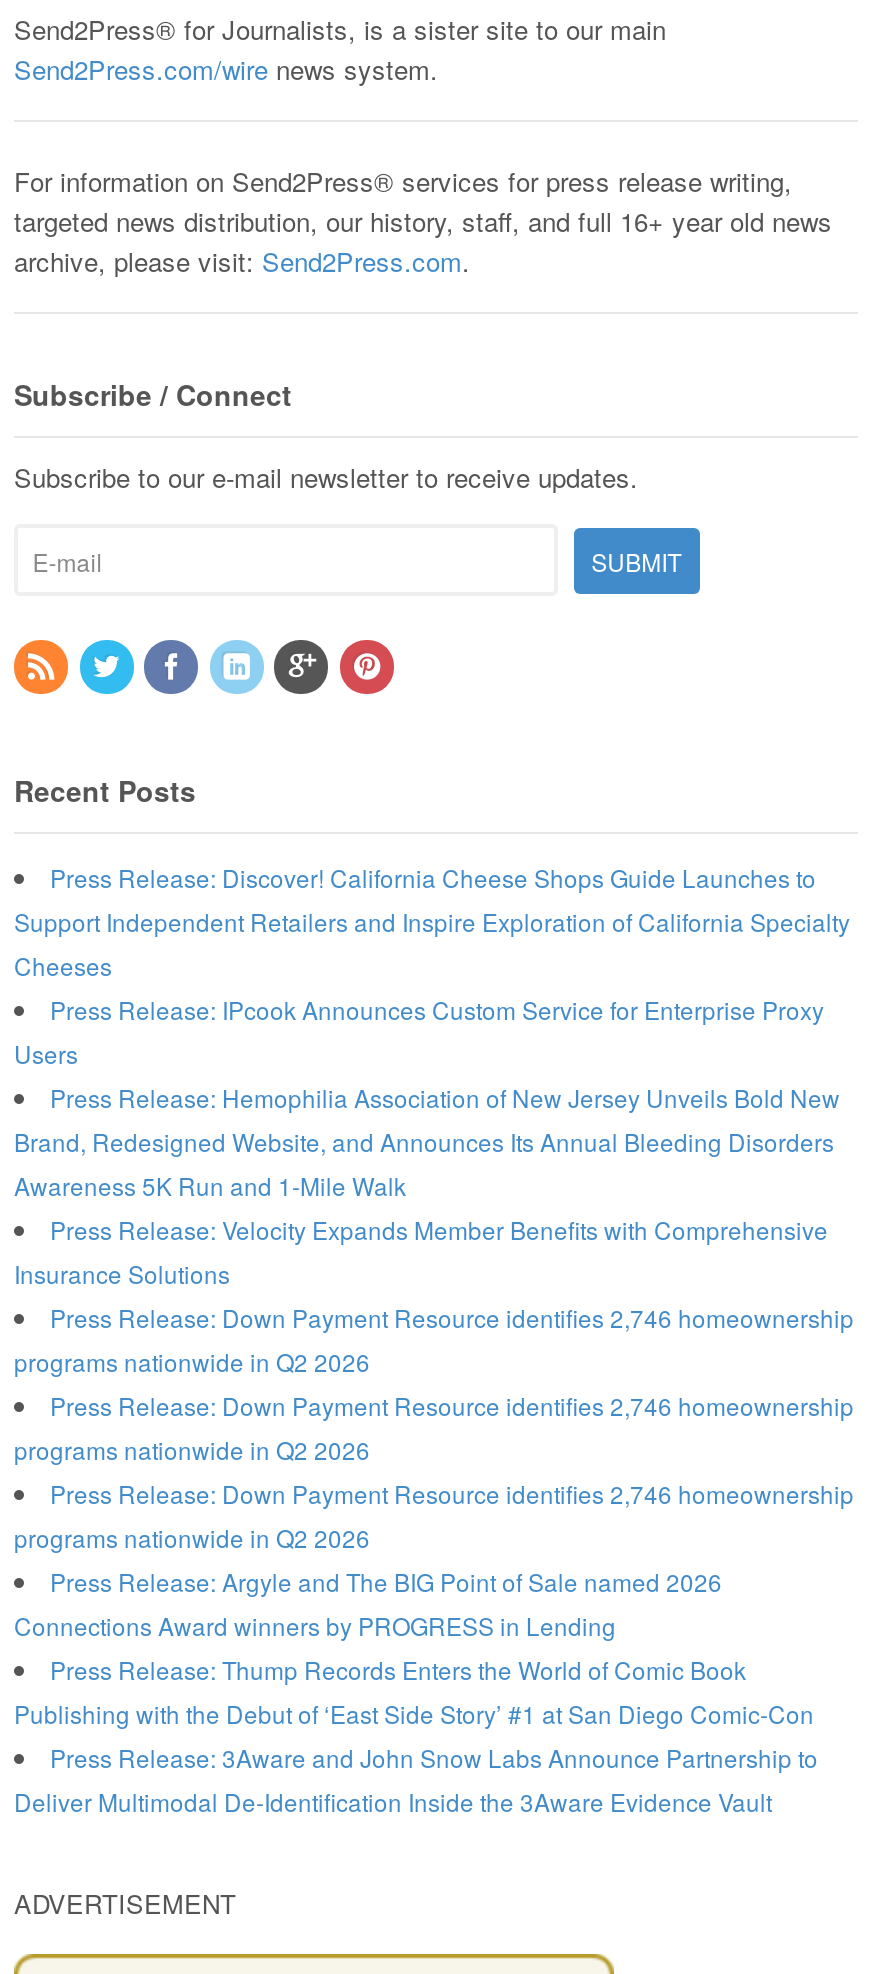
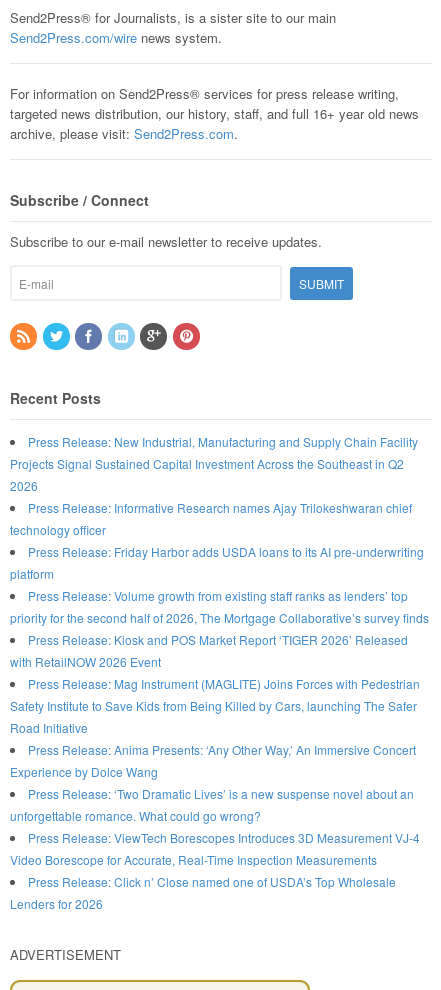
[14,860,854,1818] Press Release: Discover! California Cheese Shops Guide Launches to | Support Independent Retailers and Inspire Exploration of California Specialty | Cheeses | Press Release: IPcook Announces Custom Service for Enterprise Proxy | Users | Press Release: Hemophilia Association of New Jersey Unveils Bold New | Brand, Redesigned Website, and Announces Its Annual Bleeding Disorders | Awareness 5K Run and 1-Mile Walk | Press Release: Velocity Expands Member Benefits with Comprehensive | Insurance Solutions | Press Release: Down Payment Resource identifies 2,746 homeownership | programs nationwide in Q2 2026 | Press Release: Down Payment Resource identifies 2,746 homeownership | programs nationwide in Q2 2026 | Press Release: Down Payment Resource identifies 2,746 homeownership | programs nationwide in Q2 2026 | Press Release: Argyle and The BIG Point of Sale named 2026 | Connections Award winners by PROGRESS in Lending | Press Release: Thump Records Enters the World of Comic Book | Publishing with the Debut of ‘East Side Story’ #1 at San Diego Comic-Con | Press Release: 3Aware and John Snow Labs Announce Partnership to | Deliver Multimodal De-Identification Inside the 3Aware Evidence Vault -> [10,433,429,912] Press Release: New Industrial, Manufacturing and Supply Chain Facility | Projects Signal Sustained Capital Investment Across the Southeast in Q2 | 2026 | Press Release: Informative Research names Ajay Trilokeshwaran chief | technology officer | Press Release: Friday Harbor adds USDA loans to its AI pre-underwriting | platform | Press Release: Volume growth from existing staff ranks as lenders’ top | priority for the second half of 2026, The Mortgage Collaborative’s survey finds | Press Release: Kiosk and POS Market Report ‘TIGER 2026’ Released | with RetailNOW 2026 Event | Press Release: Mag Instrument (MAGLITE) Joins Forces with Pedestrian | Safety Institute to Save Kids from Being Killed by Cars, launching The Safer | Road Initiative | Press Release: Anima Presents: ‘Any Other Way,’ An Immersive Concert | Experience by Dolce Wang | Press Release: ‘Two Dramatic Lives’ is a new suspense novel about an | unforgettable romance. What could go wrong? | Press Release: ViewTech Borescopes Introduces 3D Measurement VJ-4 | Video Borescope for Accurate, Real-Time Inspection Measurements | Press Release: Click n’ Close named one of USDA’s Top Wholesale | Lenders for 2026

